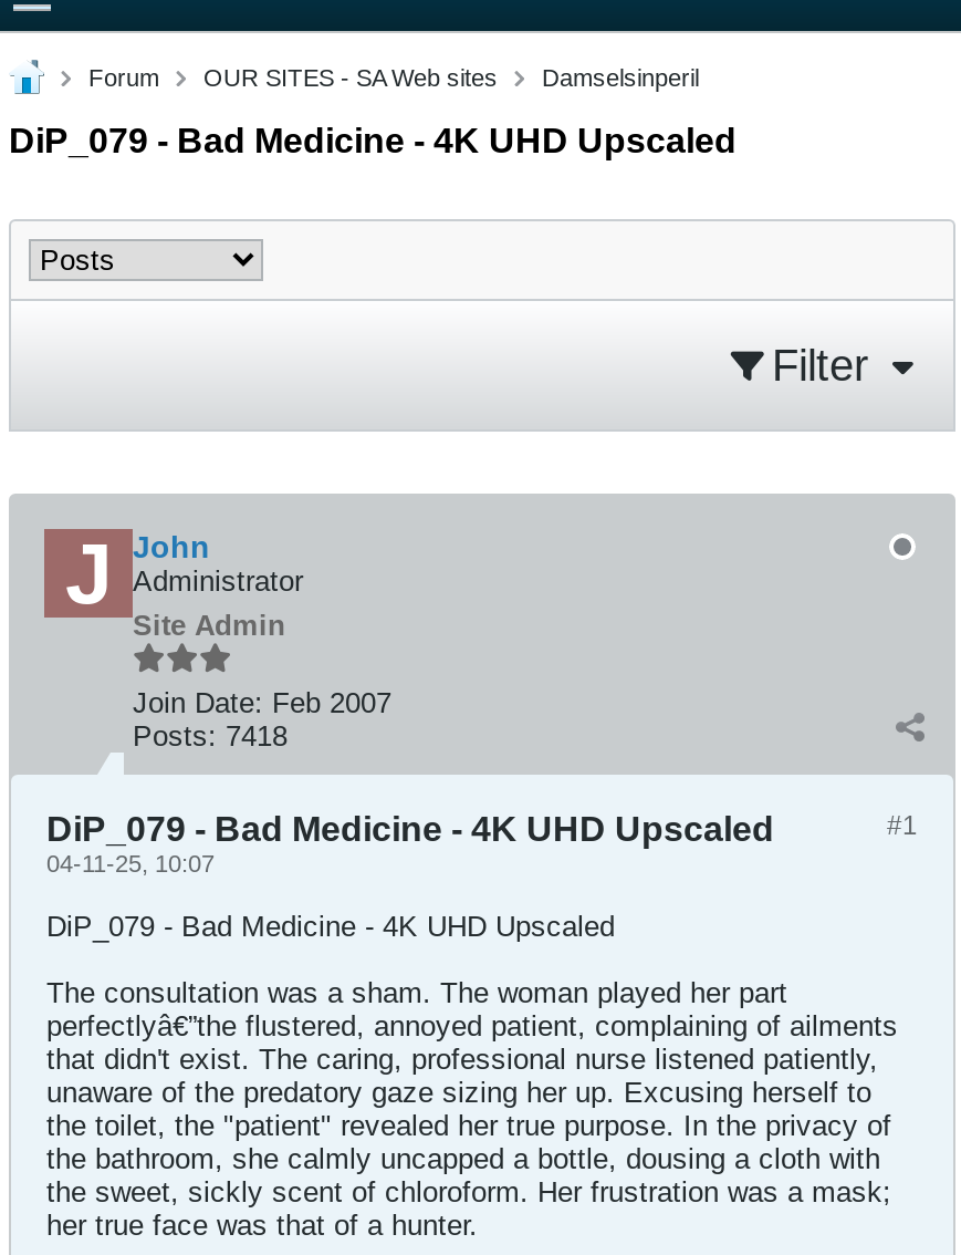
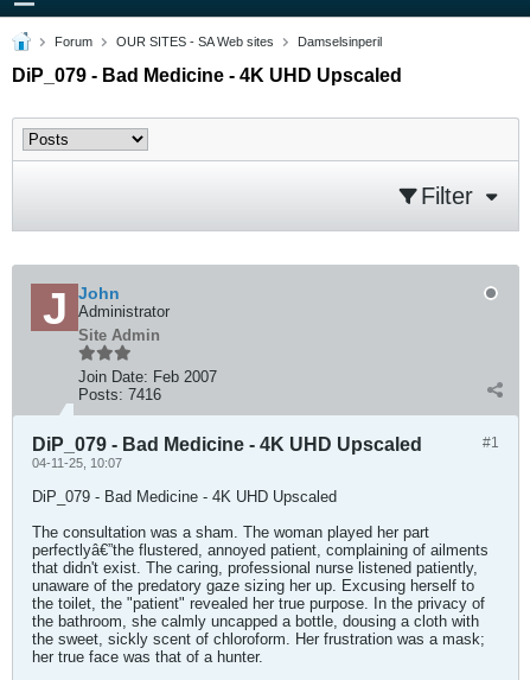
[133,719,288,753] Posts: 7418 -> [78,386,161,403] Posts: 7416

